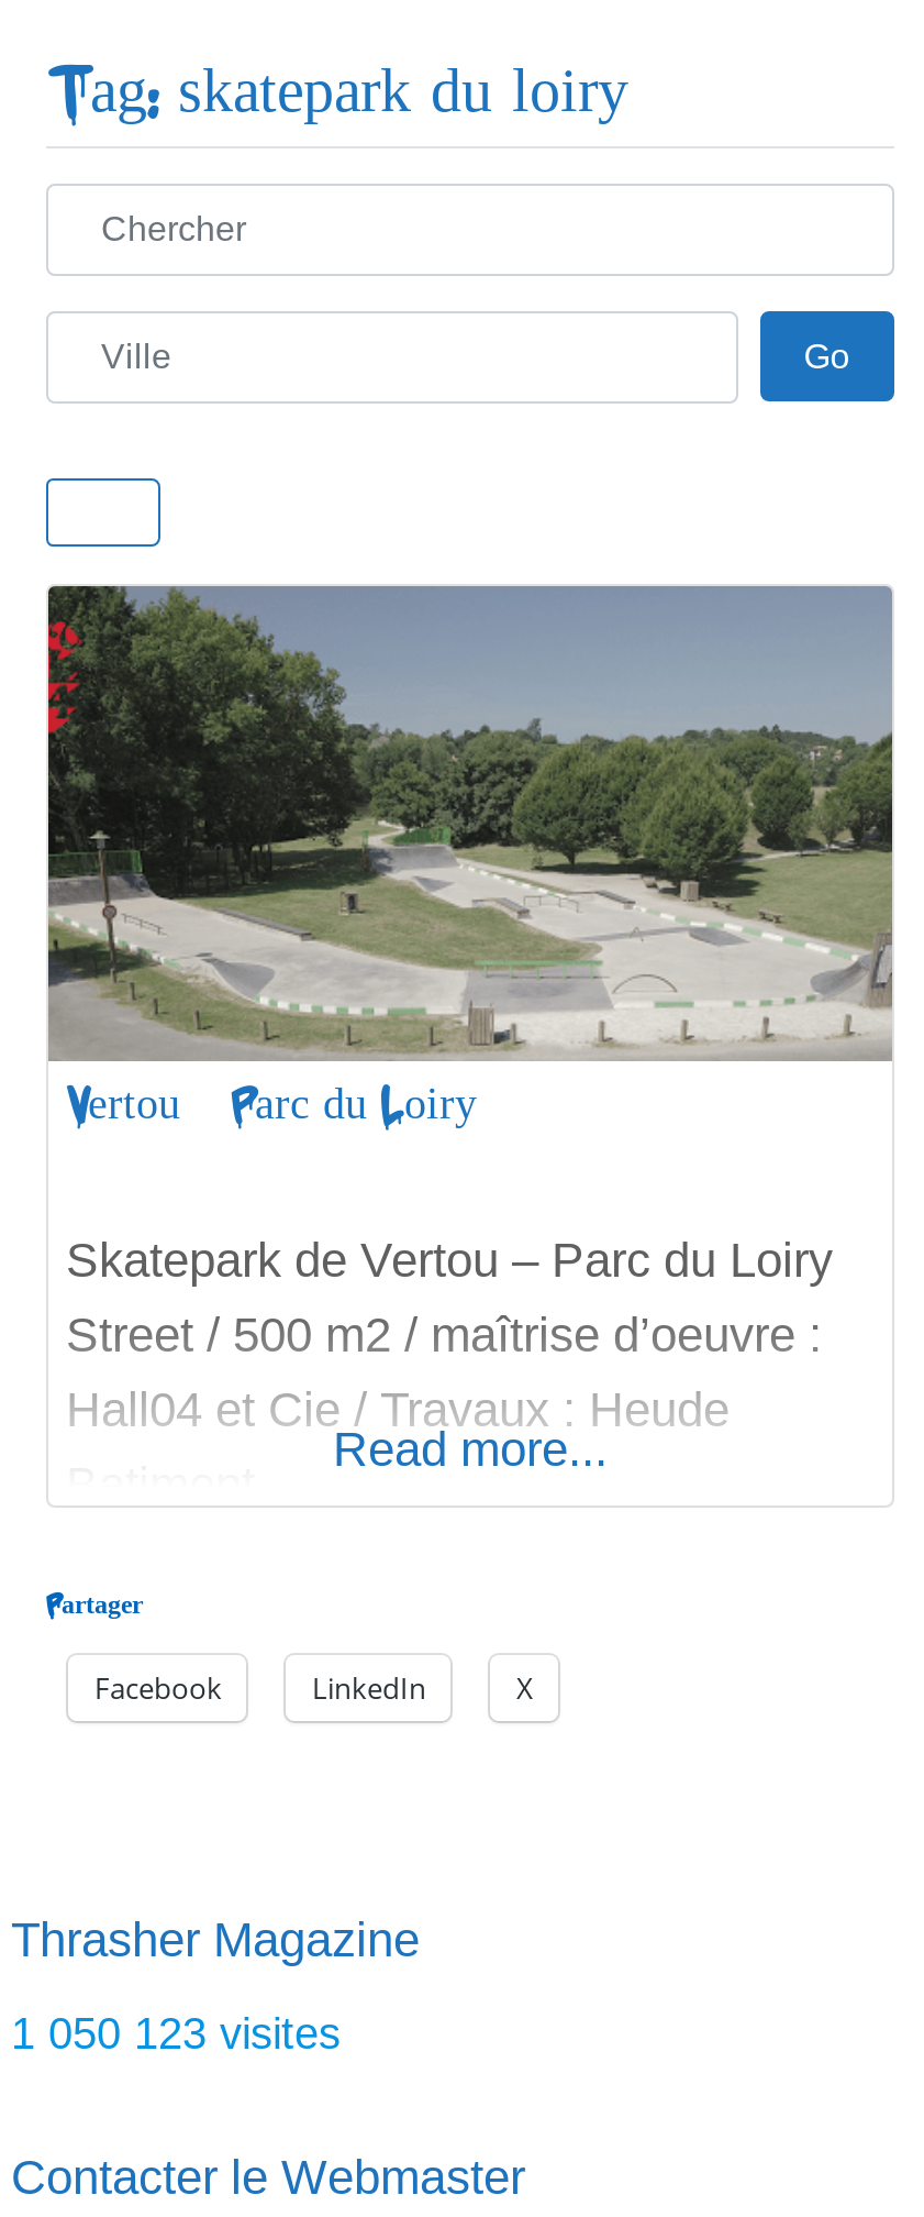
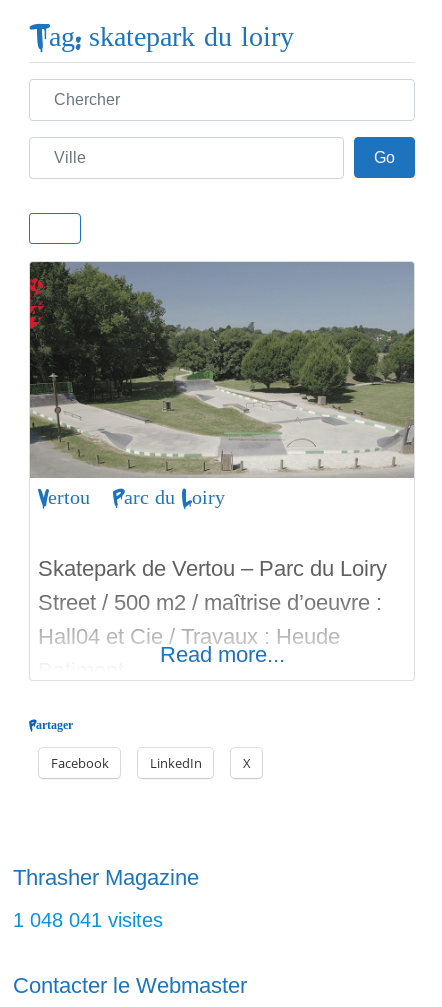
[11,2008,341,2057] 1 050 123 visites -> [13,909,163,931] 1 048 041 visites

